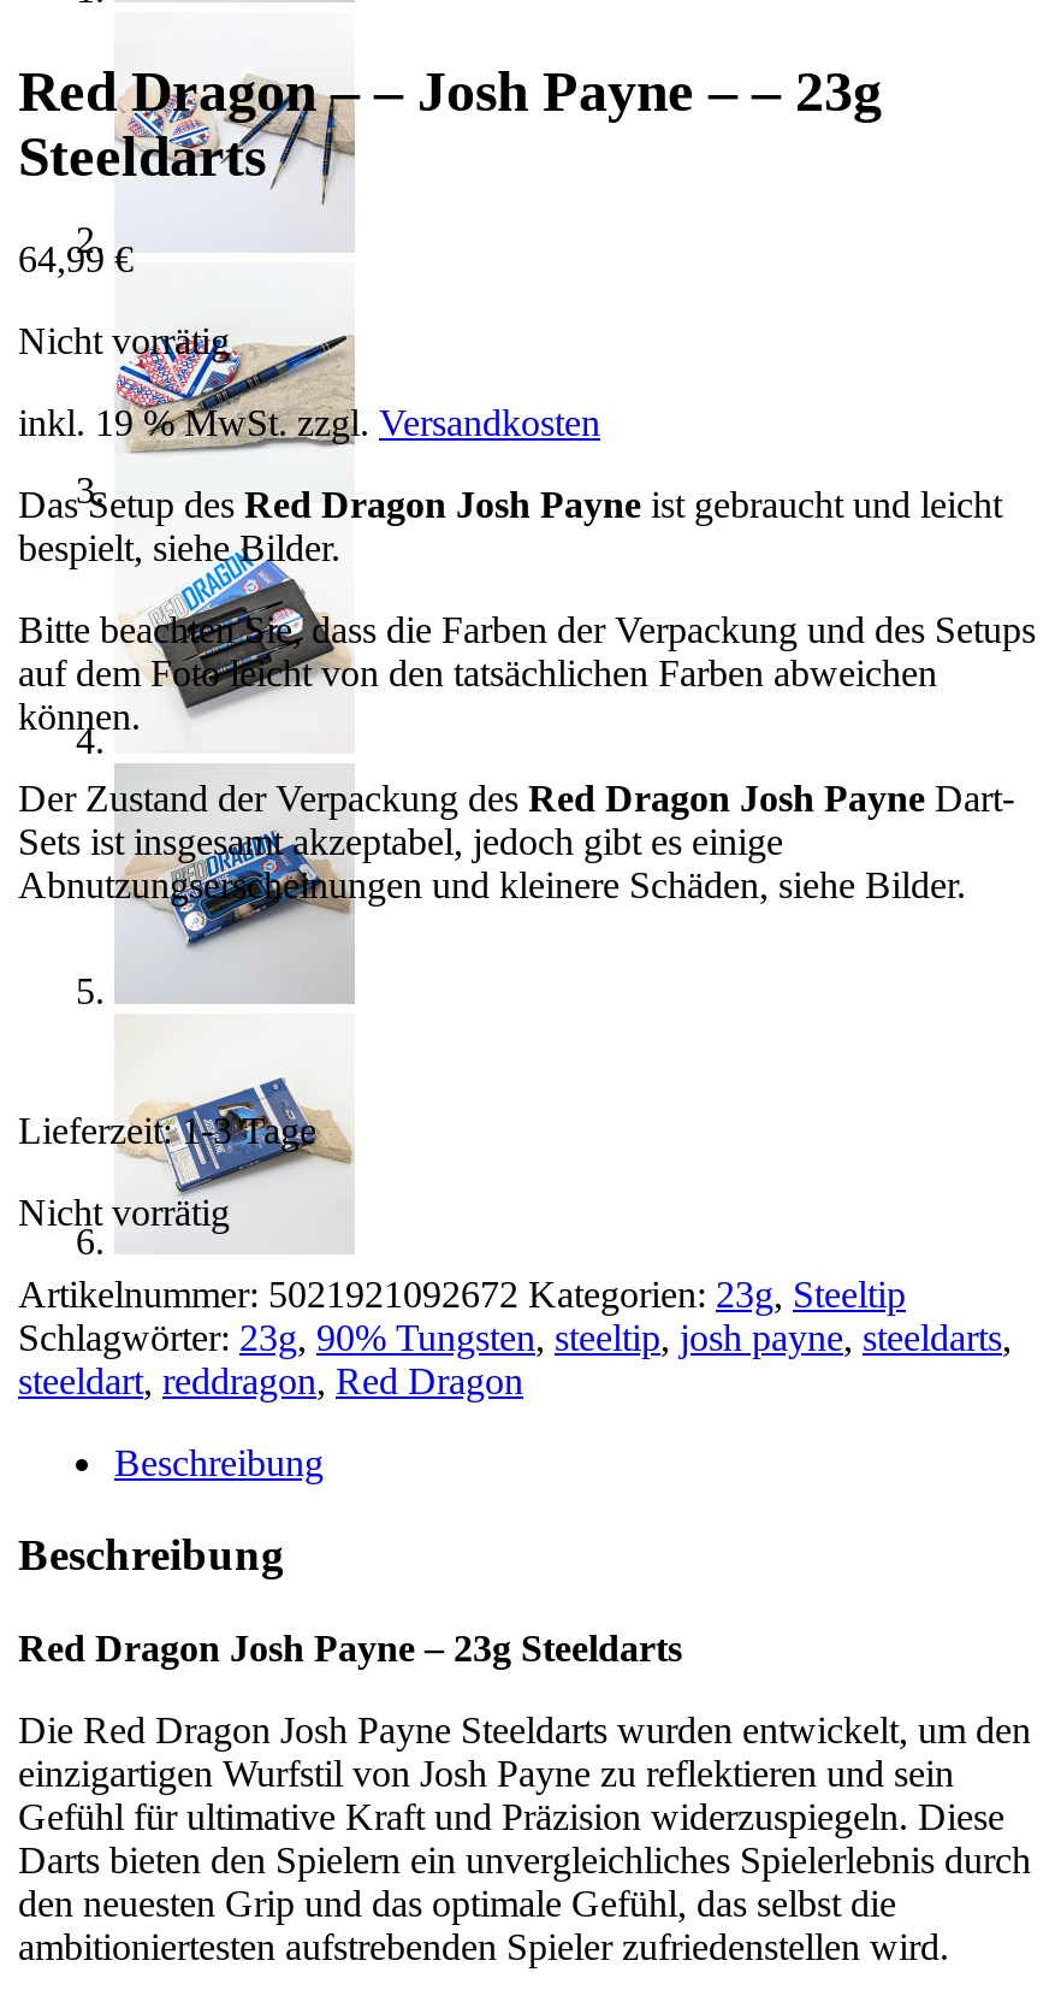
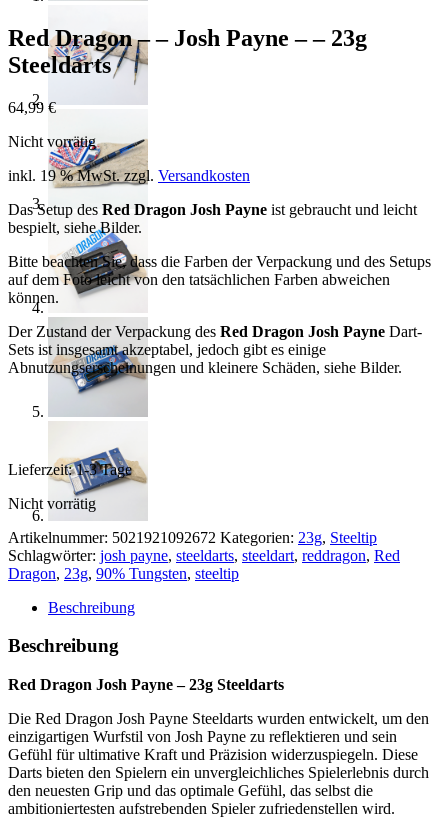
[18,1316,1012,1400] Schlagwörter: 23g, 90% Tungsten, steeltip, josh payne, steeldarts, | steeldart, reddragon, Red Dragon -> [8,547,400,582] Schlagwörter: josh payne, steeldarts, steeldart, reddragon, Red | Dragon, 23g, 90% Tungsten, steeltip

